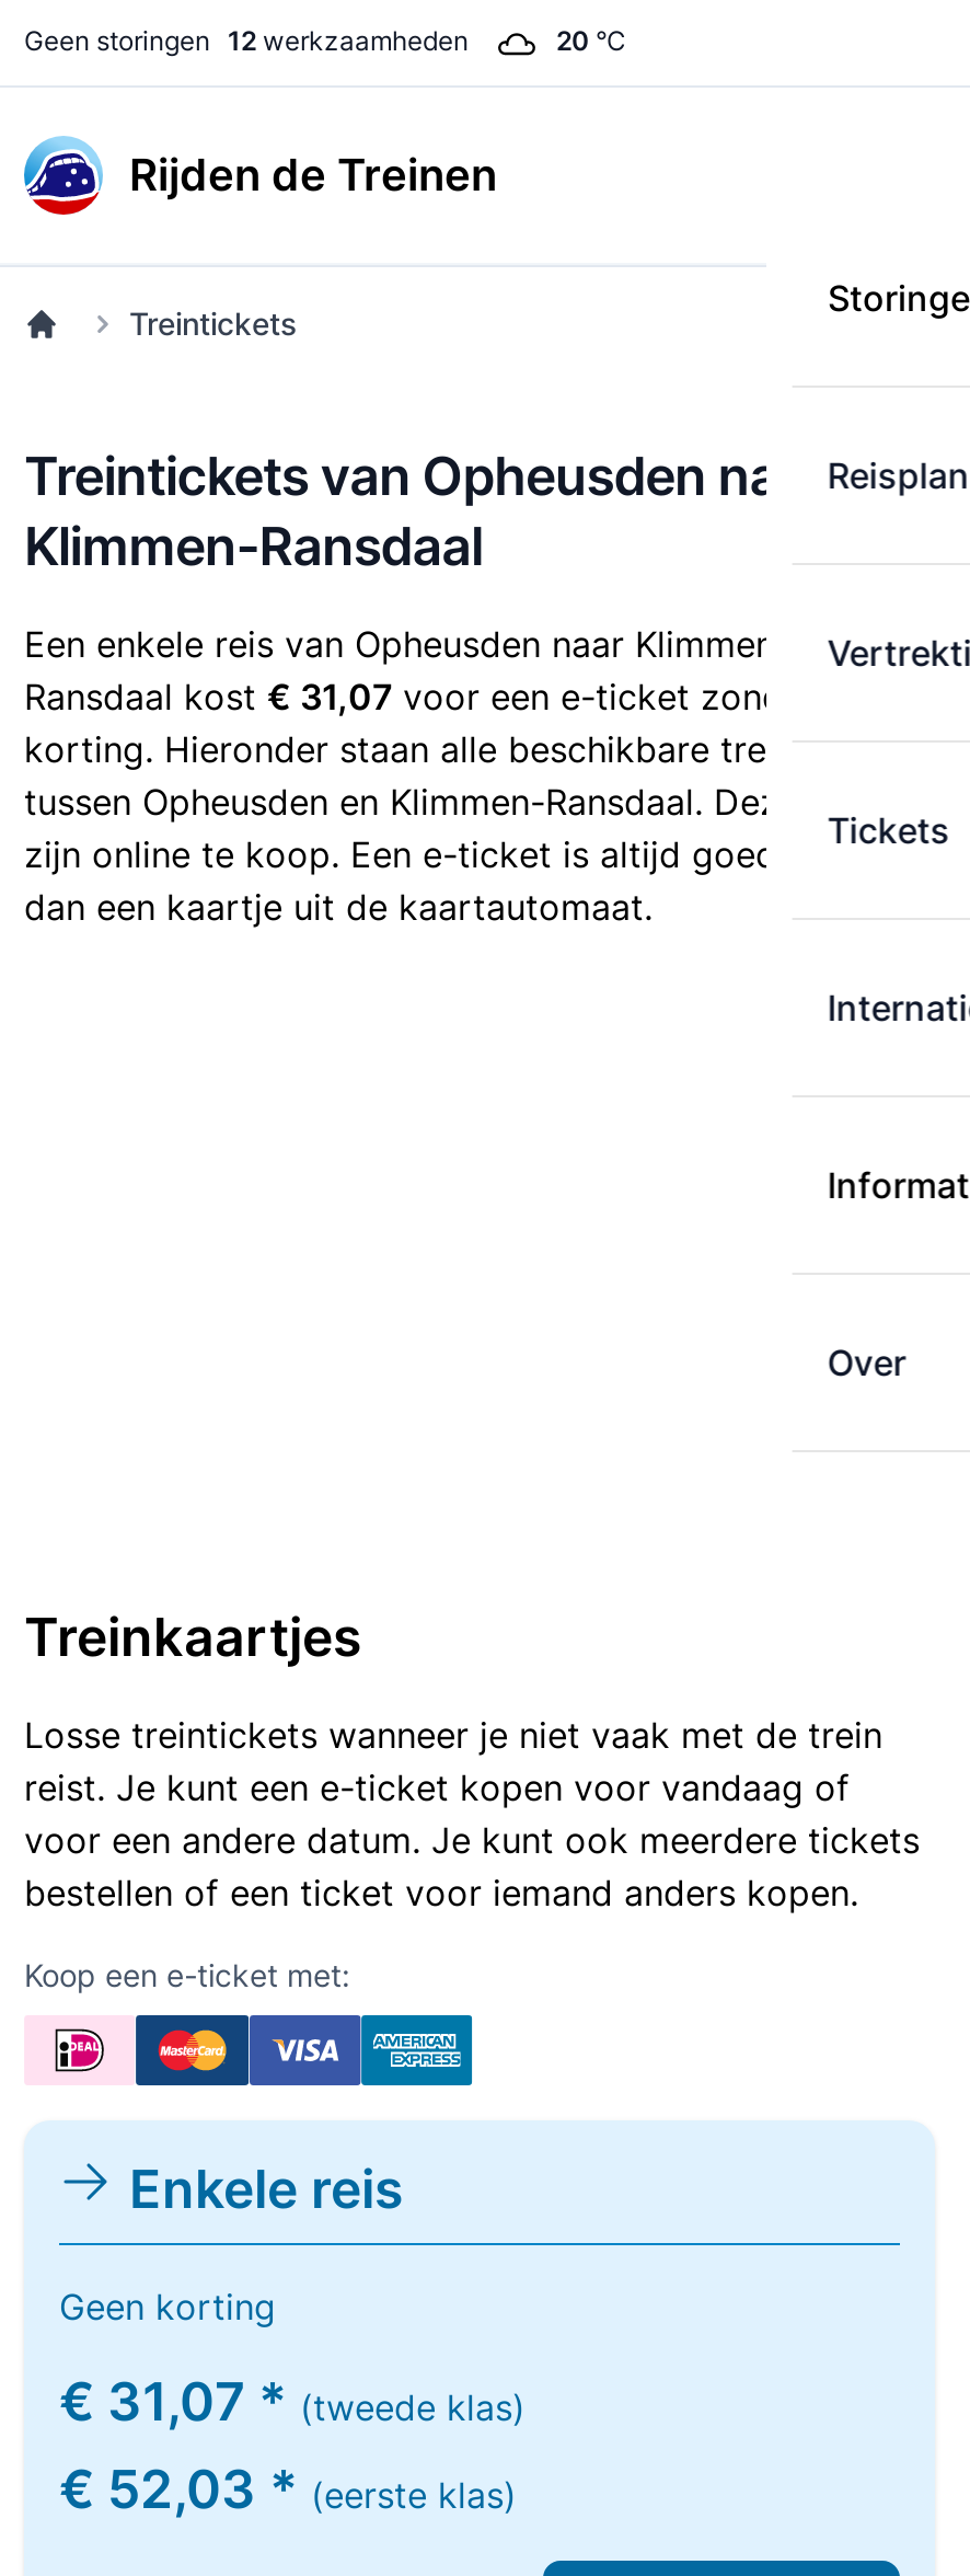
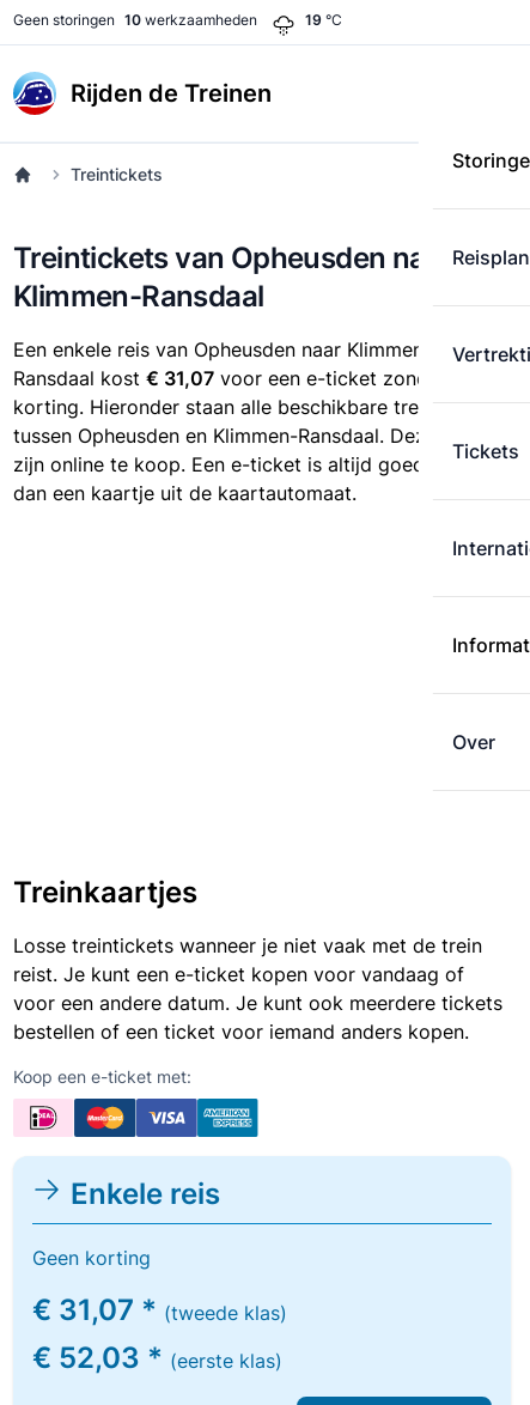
[24,24,469,57] Geen storingen 12 werkzaamheden -> [13,11,257,29] Geen storingen 10 werkzaamheden
[556,24,626,57] 20 °C -> [305,11,342,29] 19 °C

